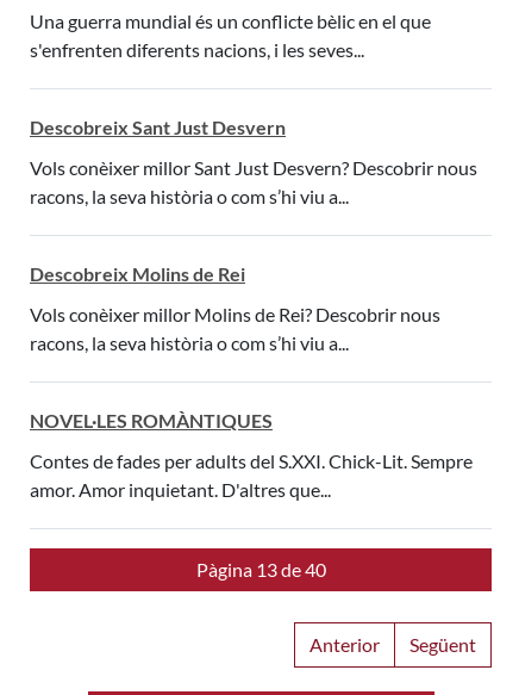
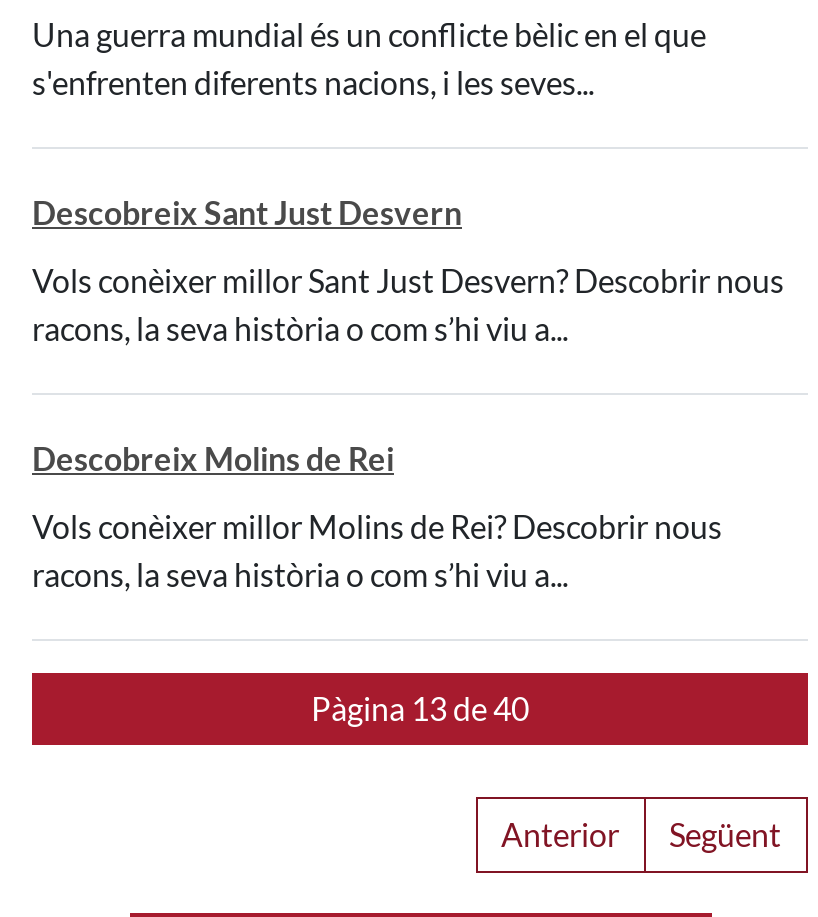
[30,409,473,501] NOVEL·LES ROMÀNTIQUES | Contes de fades per adults del S.XXI. Chick-Lit. Sempre | amor. Amor inquietant. D'altres que... -> none

